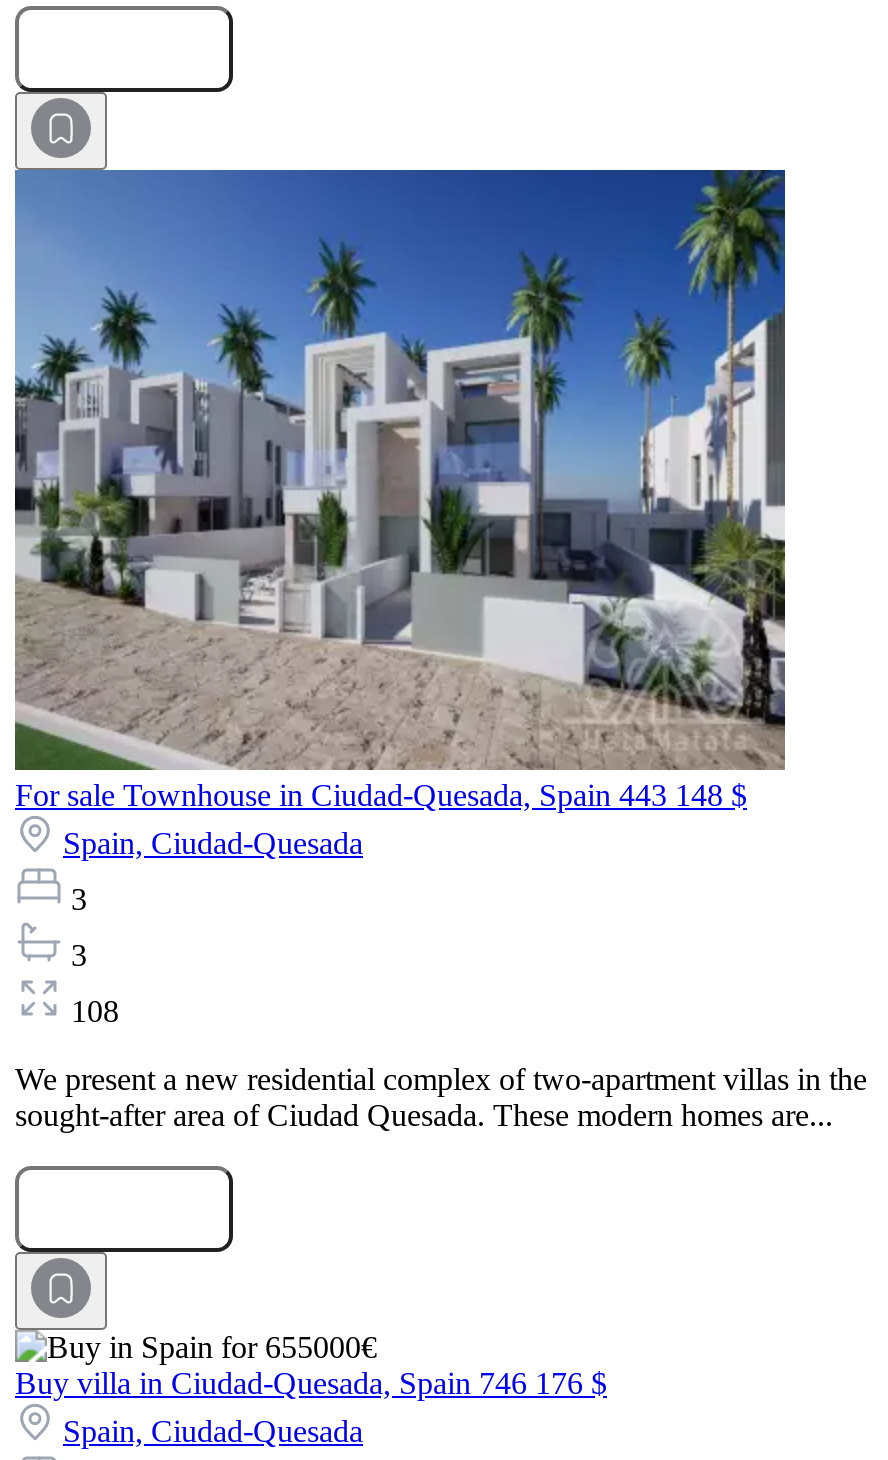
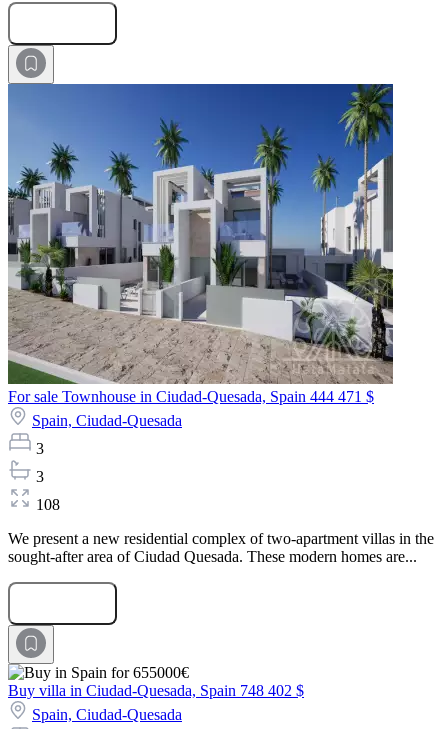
[15,778,747,812] For sale Townhouse in Ciudad-Quesada, Spain 443 148 $ -> [8,388,374,405] For sale Townhouse in Ciudad-Quesada, Spain 444 471 $
[15,1366,607,1400] Buy villa in Ciudad-Quesada, Spain 746 176 $ -> [8,682,304,699] Buy villa in Ciudad-Quesada, Spain 748 402 $

